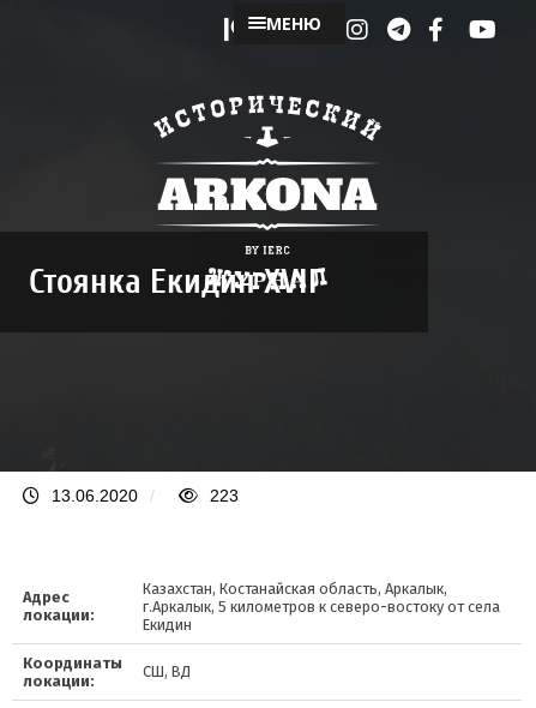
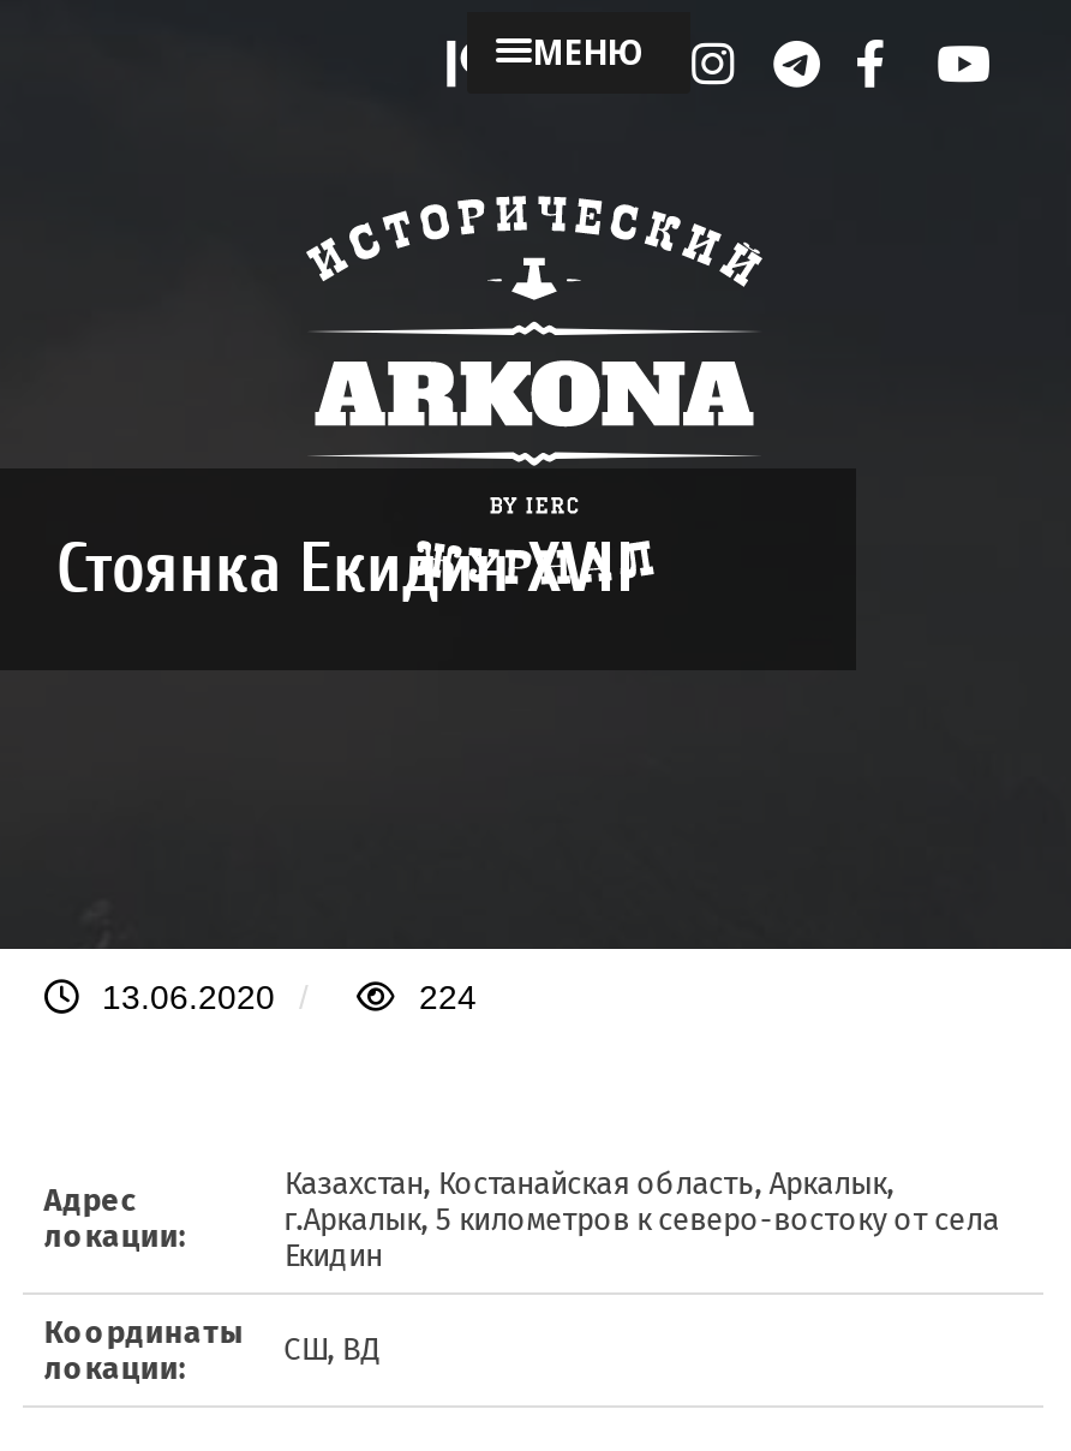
[210,486,239,505] 223 -> [419,978,477,1016] 224

